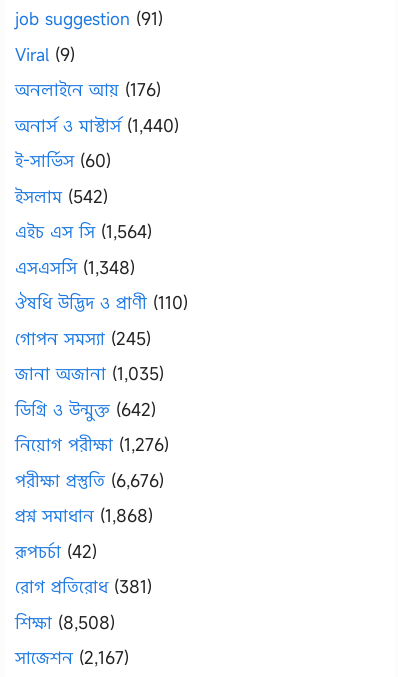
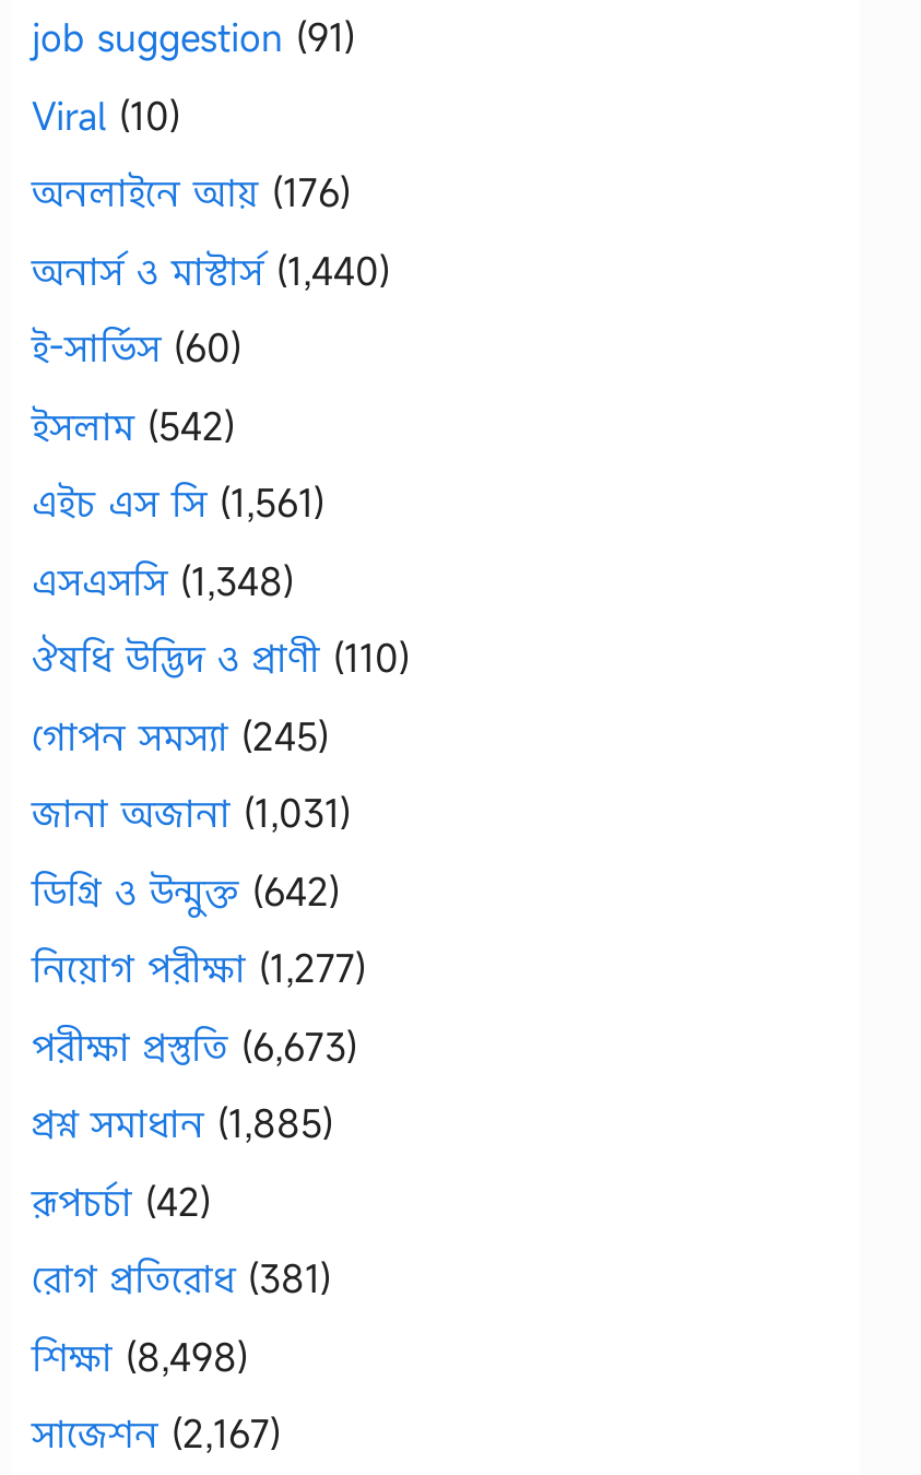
[15,42,75,65] Viral (9) -> [32,90,180,140] Viral (10)
[15,220,152,243] এইচ এস সি (1,564) -> [32,477,324,528] এইচ এস সি (1,561)
[15,362,164,385] জানা অজানা (1,035) -> [32,788,351,838] জানা অজানা (1,031)
[15,433,169,456] নিয়োগ পরীক্ষা (1,276) -> [32,943,366,993] নিয়োগ পরীক্ষা (1,277)
[15,468,164,491] পরীক্ষা প্রস্তুতি (6,676) -> [32,1020,357,1071] পরীক্ষা প্রস্তুতি (6,673)
[15,504,153,527] প্রশ্ন সমাধান (1,868) -> [32,1098,333,1148] প্রশ্ন সমাধান (1,885)
[15,610,115,633] শিক্ষা (8,508) -> [32,1331,248,1381] শিক্ষা (8,498)

